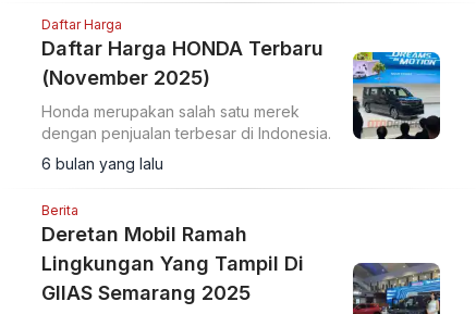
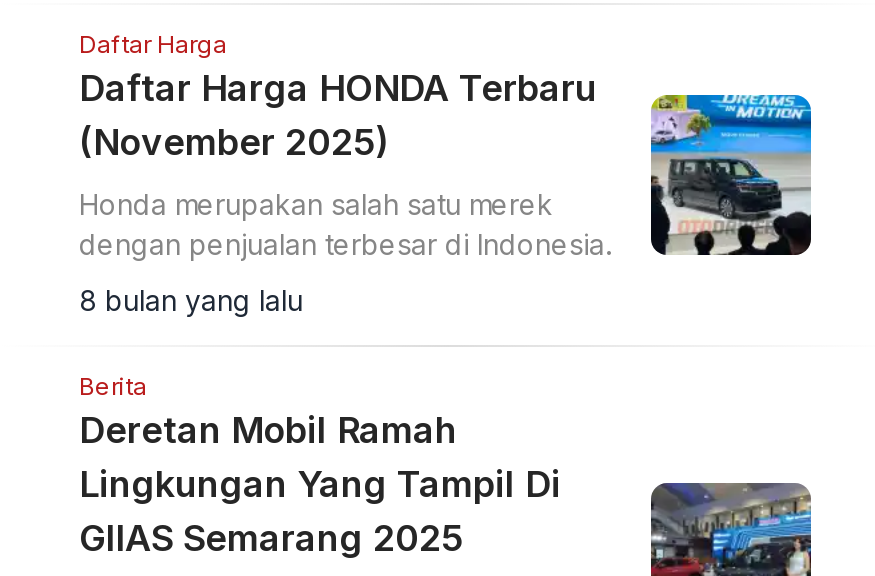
[41,154,163,173] 6 bulan yang lalu -> [79,282,303,316] 8 bulan yang lalu

